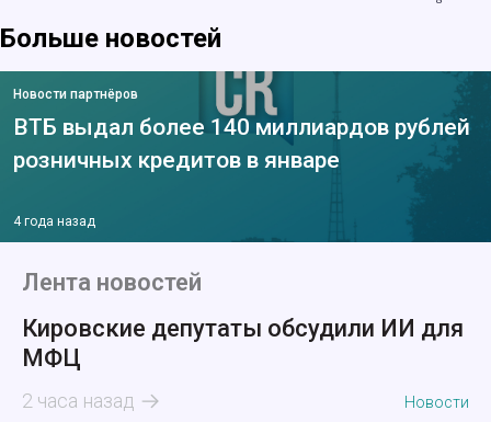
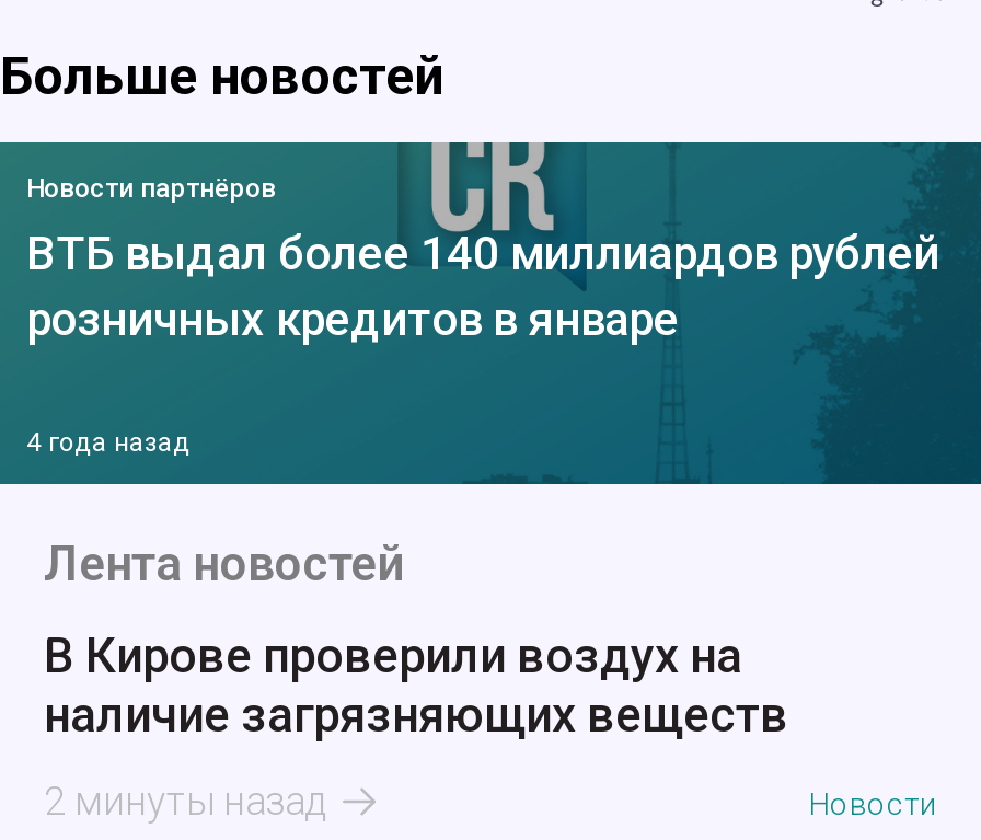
[22,315,464,372] Кировские депутаты обсудили ИИ для | МФЦ -> [44,630,788,743] В Кирове проверили воздух на | наличие загрязняющих веществ
[22,390,135,413] 2 часа назад -> [44,778,328,824] 2 минуты назад

